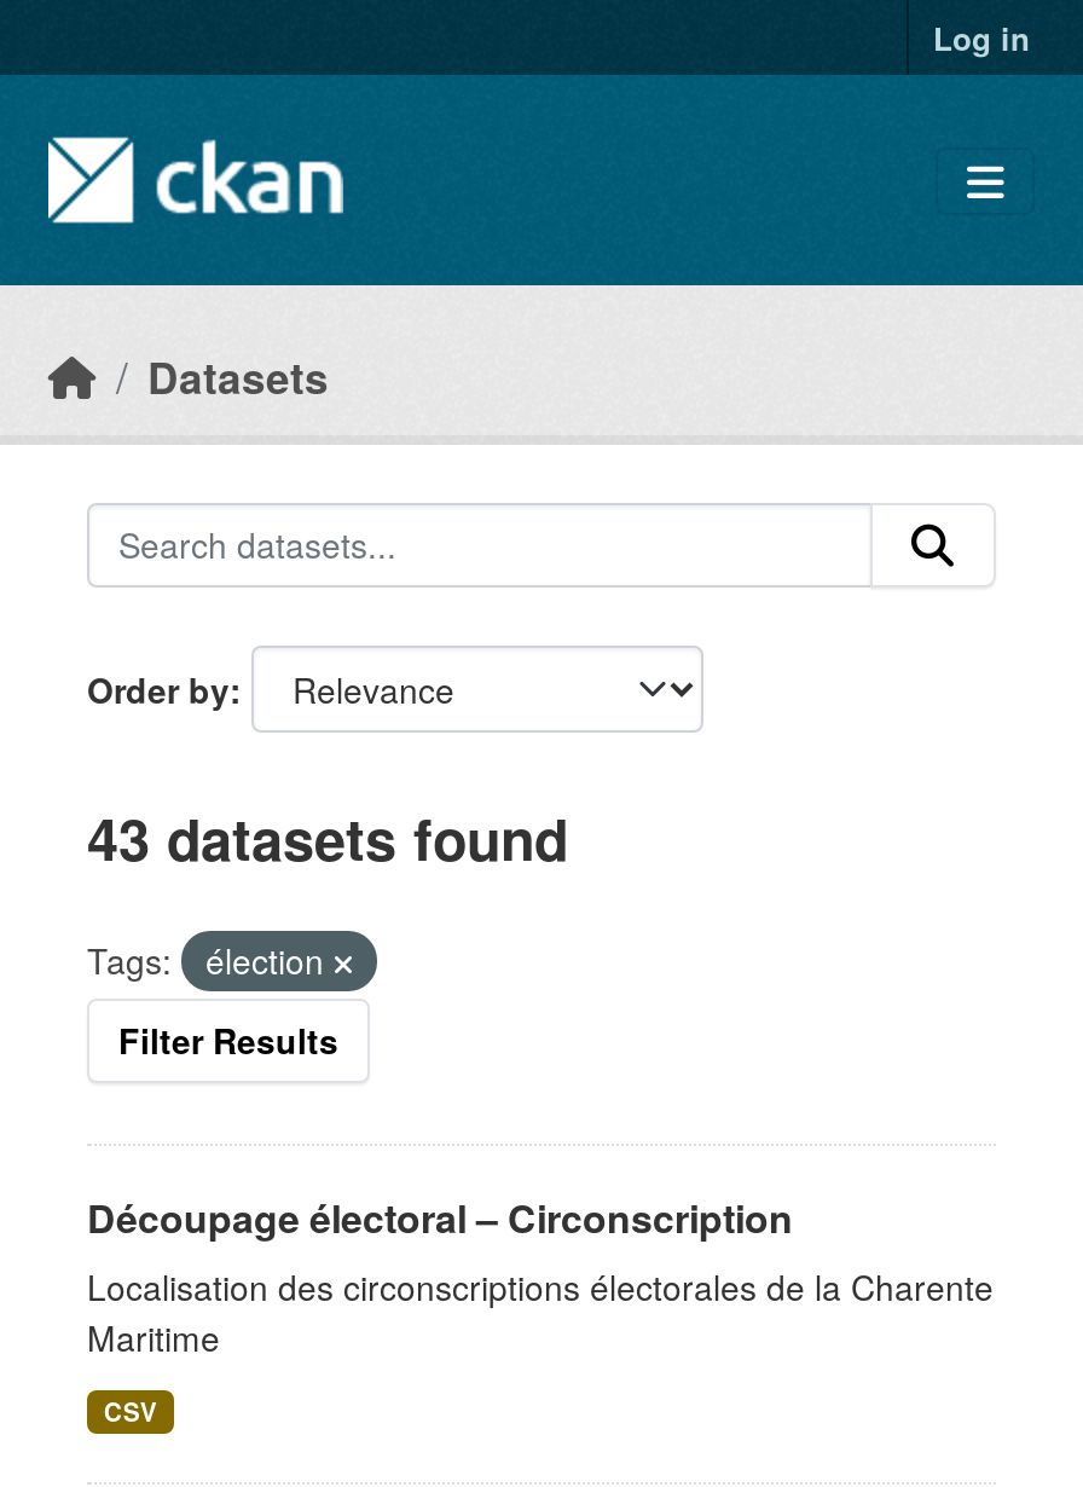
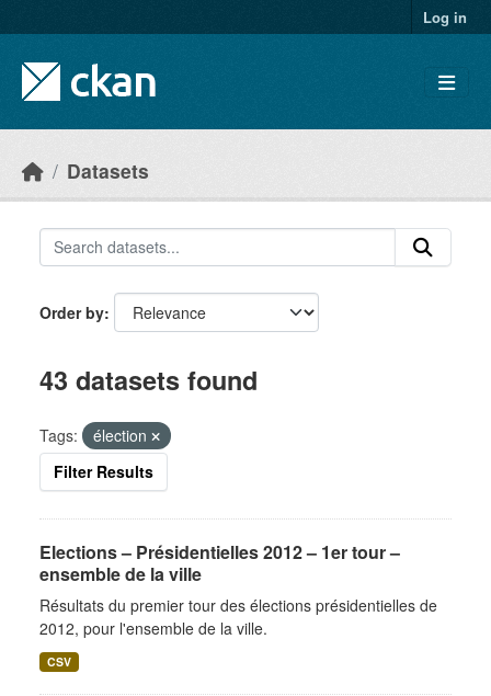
[87,1190,994,1361] Découpage électoral – Circonscription | Localisation des circonscriptions électorales de la Charente | Maritime -> [39,539,437,639] Elections – Présidentielles 2012 – 1er tour – | ensemble de la ville | Résultats du premier tour des élections présidentielles de | 2012, pour l'ensemble de la ville.

